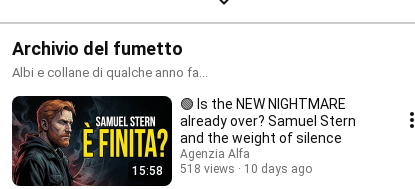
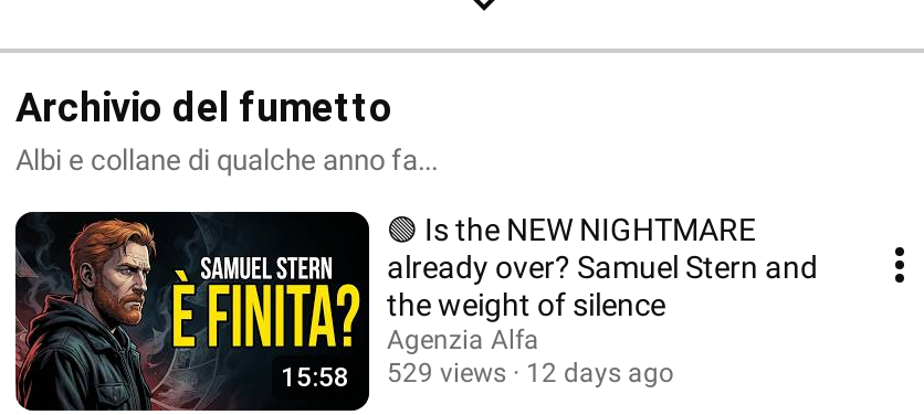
[180,161,235,175] 518 views -> [387,357,506,387] 529 views
[244,161,312,175] 10 days ago -> [526,357,674,387] 12 days ago

